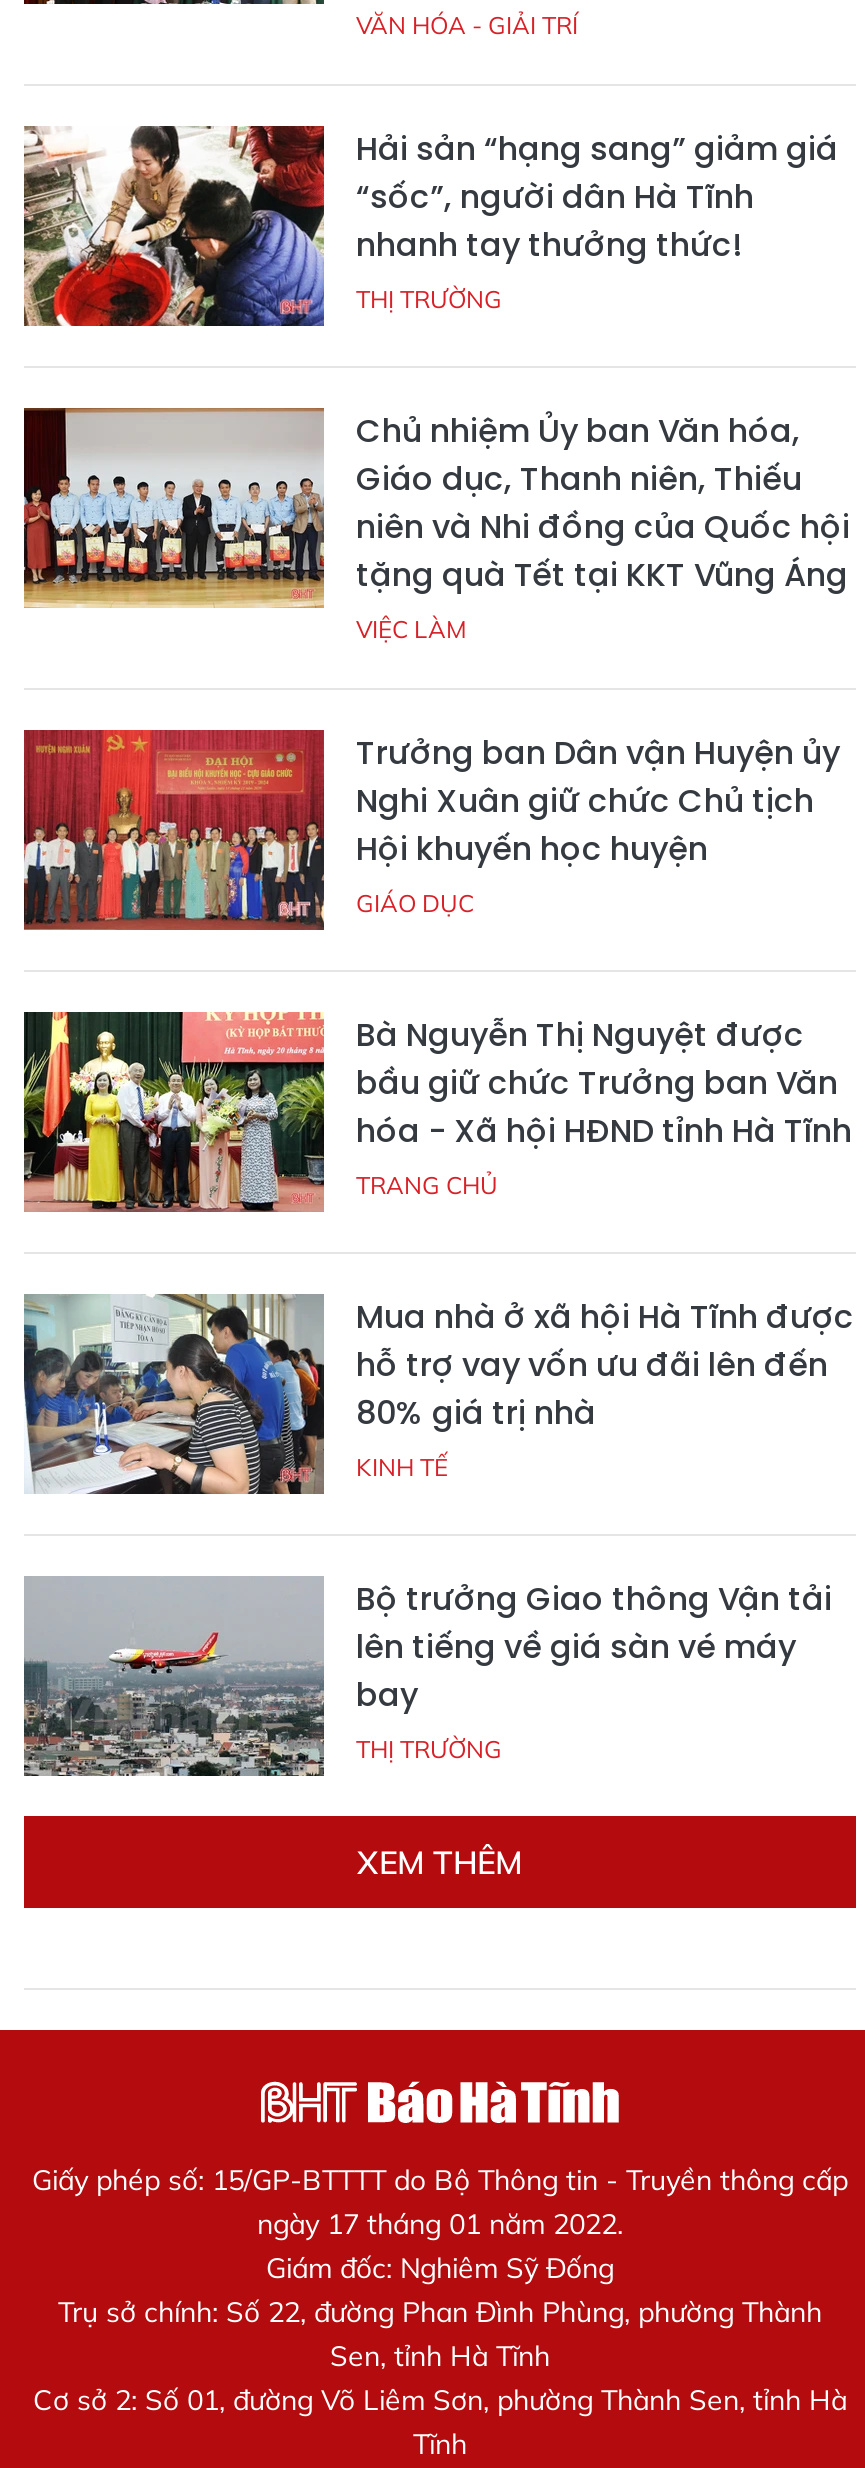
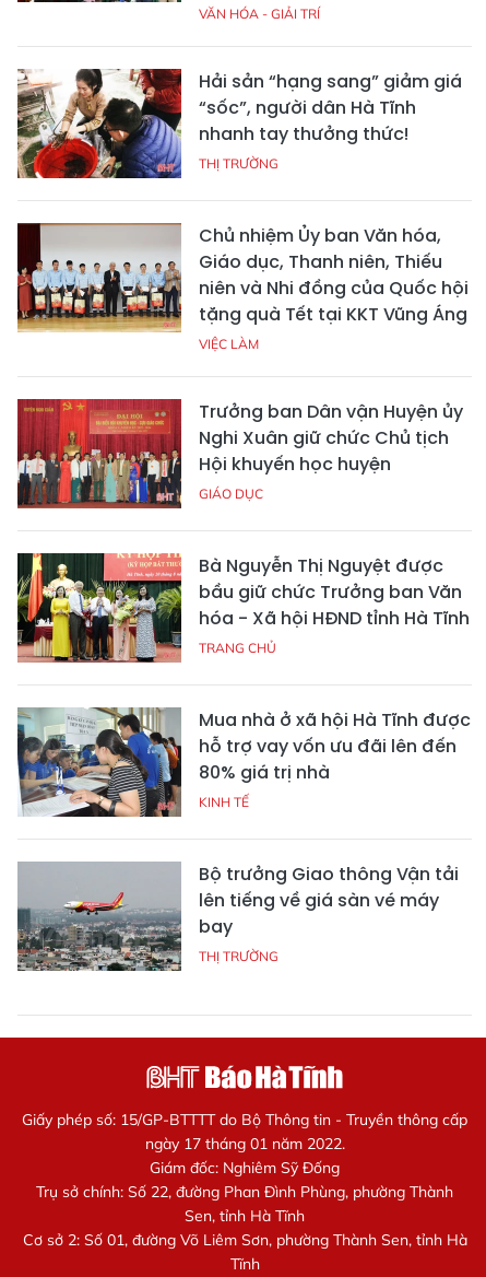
[357,1842,523,1882] XEM THÊM -> none

